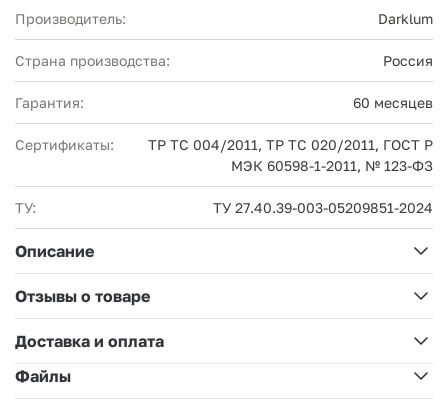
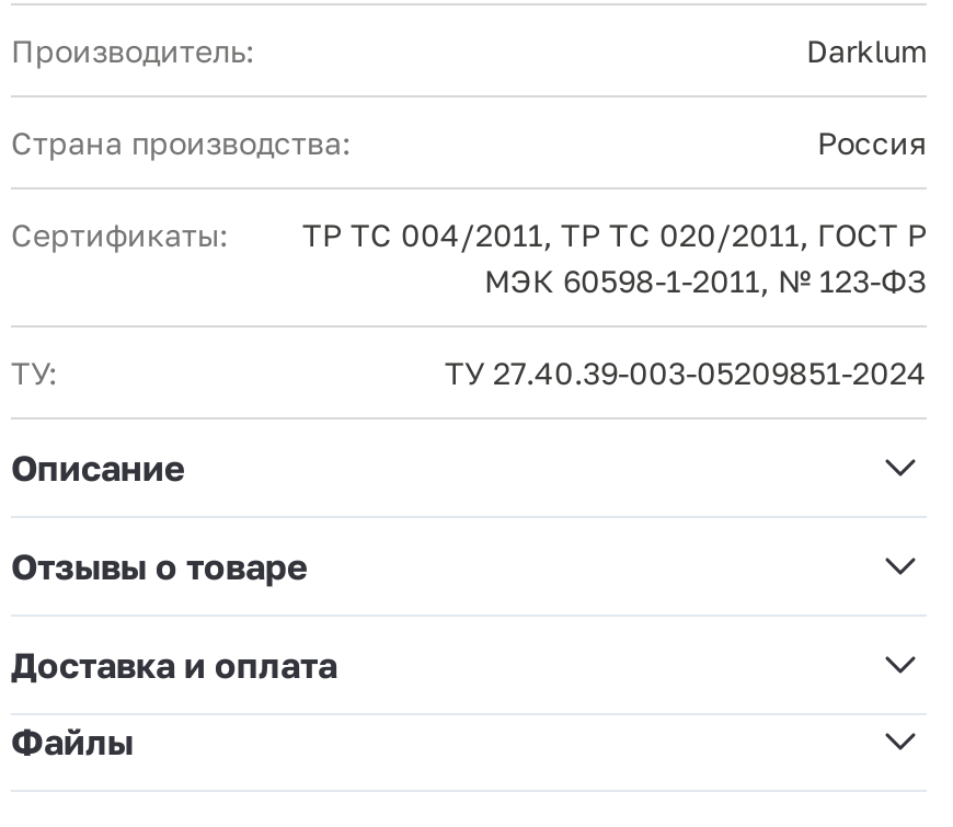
[15,94,433,111] Гарантия: | 60 месяцев -> none

